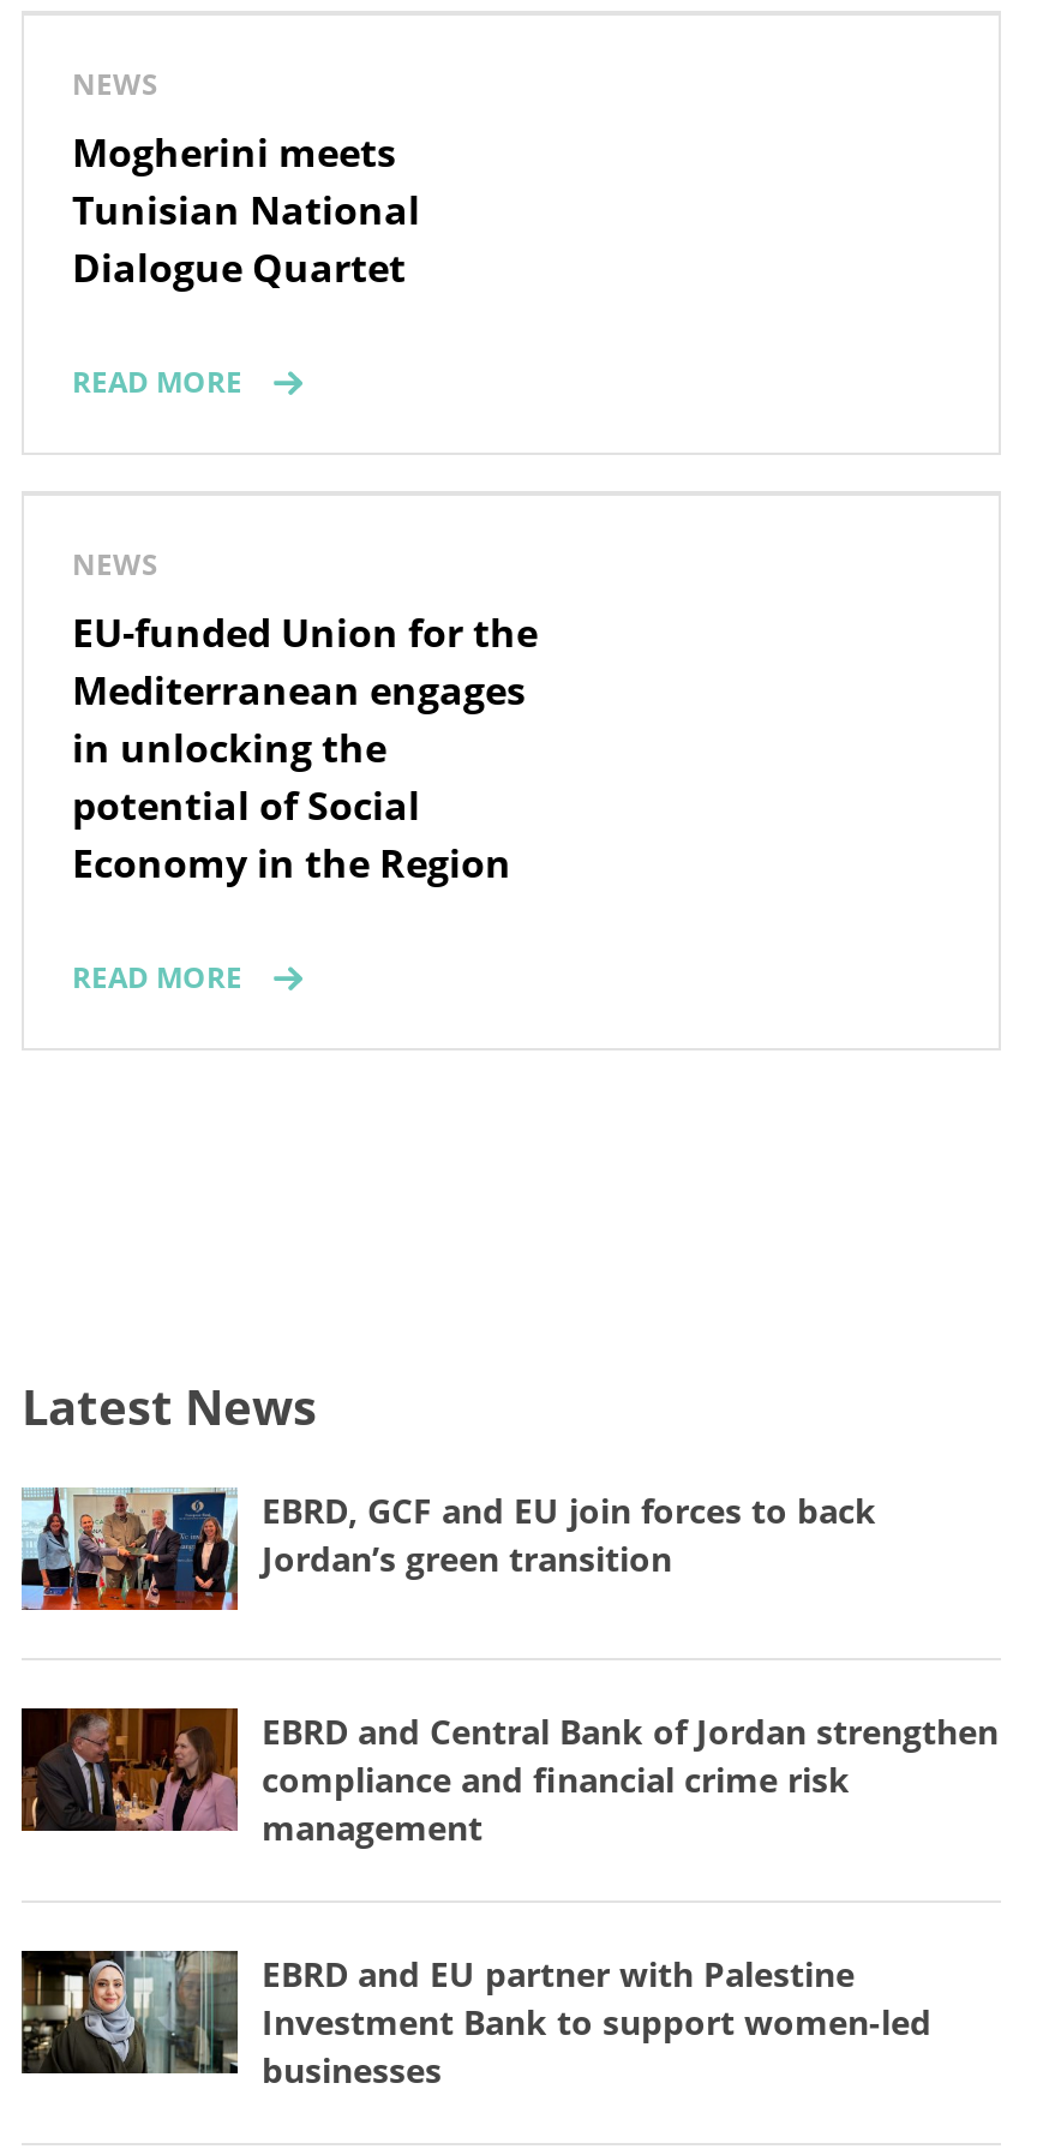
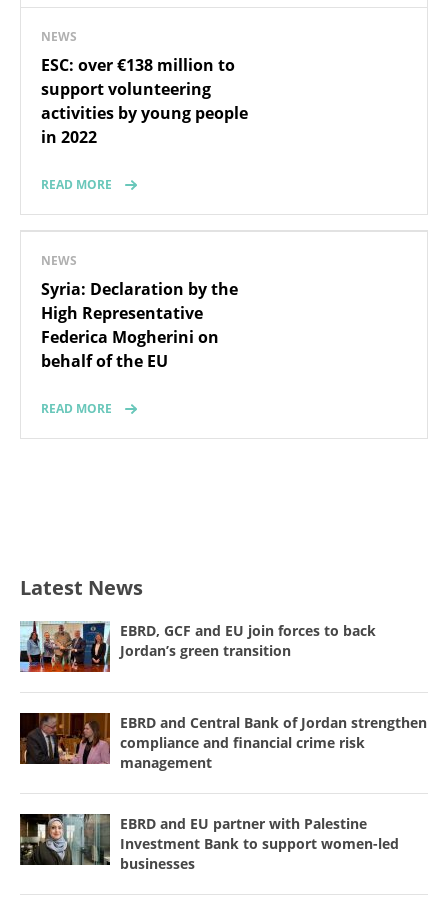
[72,127,420,295] Mogherini meets | Tunisian National | Dialogue Quartet -> [41,54,248,148] ESC: over €138 million to | support volunteering | activities by young people | in 2022
moved [72,363,242,586] -> [41,176,112,269]: READ MORE | NEWS
[72,607,538,891] EU-funded Union for the | Mediterranean engages | in unlocking the | potential of Social | Economy in the Region -> [41,278,238,372] Syria: Declaration by the | High Representative | Federica Mogherini on | behalf of the EU

